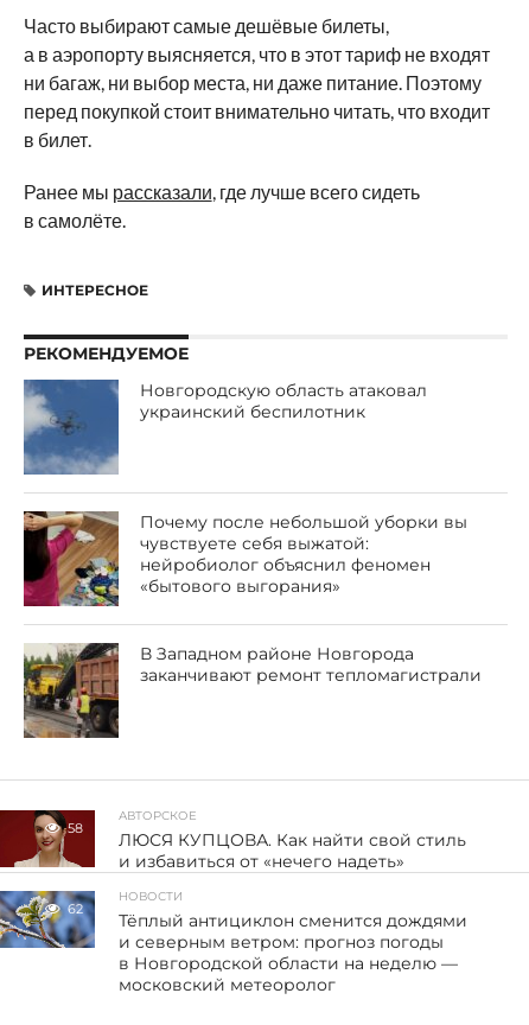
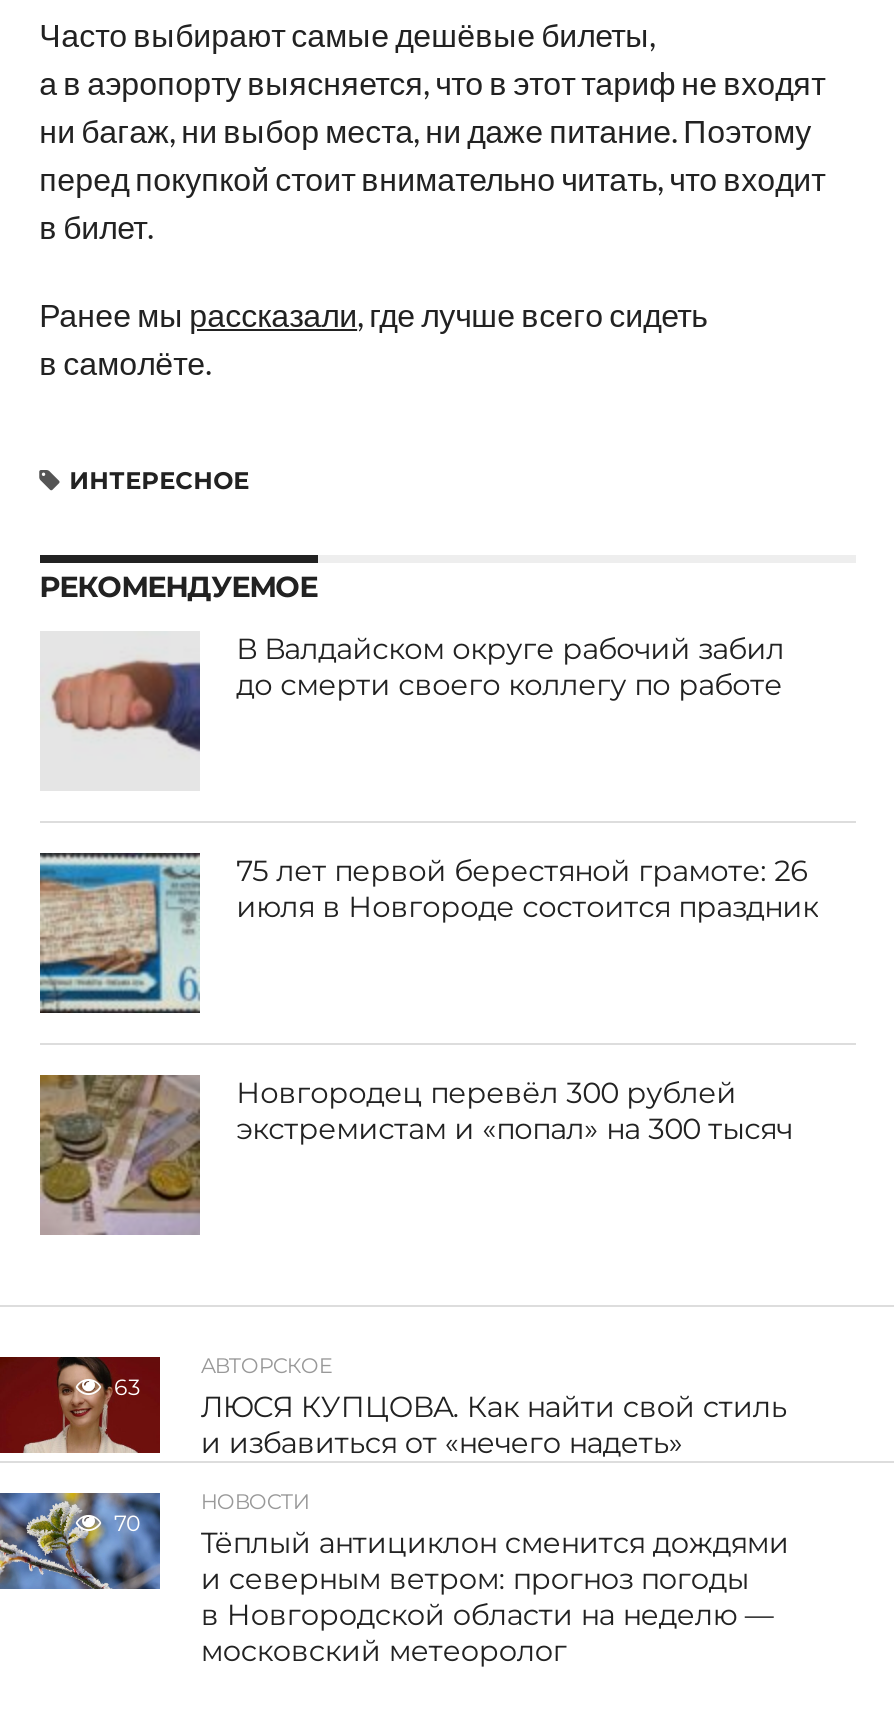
[23,378,427,476] [image] | Новгородскую область атаковал | украинский беспилотник -> [40,631,784,791] [image] | В Валдайском округе рабочий забил | до смерти своего коллегу по работе
[23,510,468,607] [image] | Почему после небольшой уборки вы | чувствуете себя выжатой: | нейробиолог объяснил феномен | «бытового выгорания» -> [38,851,818,1015] [image] | 75 лет первой берестяной грамоте: 26 | июля в Новгороде состоится праздник
[24,643,482,738] [image] | В Западном районе Новгорода | заканчивают ремонт тепломагистрали -> [38,1073,792,1235] [image] | Новгородец перевёл 300 рублей | экстремистам и «попал» на 300 тысяч
[68,820,83,836] 58 -> [114,1373,140,1401] 63
[68,901,83,917] 62 -> [114,1509,140,1537] 70

